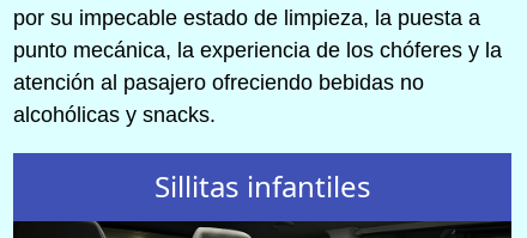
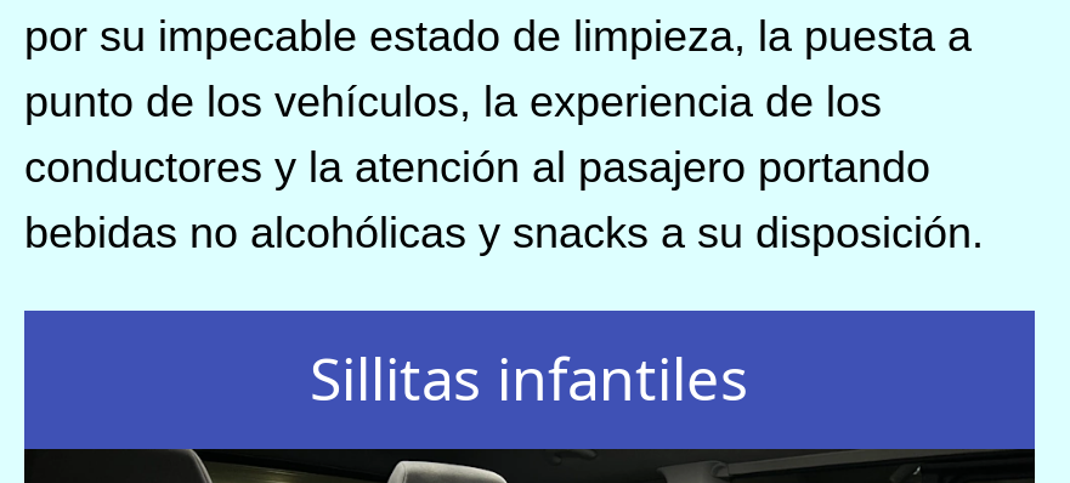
[13,38,502,127] punto mecánica, la experiencia de los chóferes y la | atención al pasajero ofreciendo bebidas no | alcohólicas y snacks. -> [24,77,984,257] punto de los vehículos, la experiencia de los | conductores y la atención al pasajero portando | bebidas no alcohólicas y snacks a su disposición.

